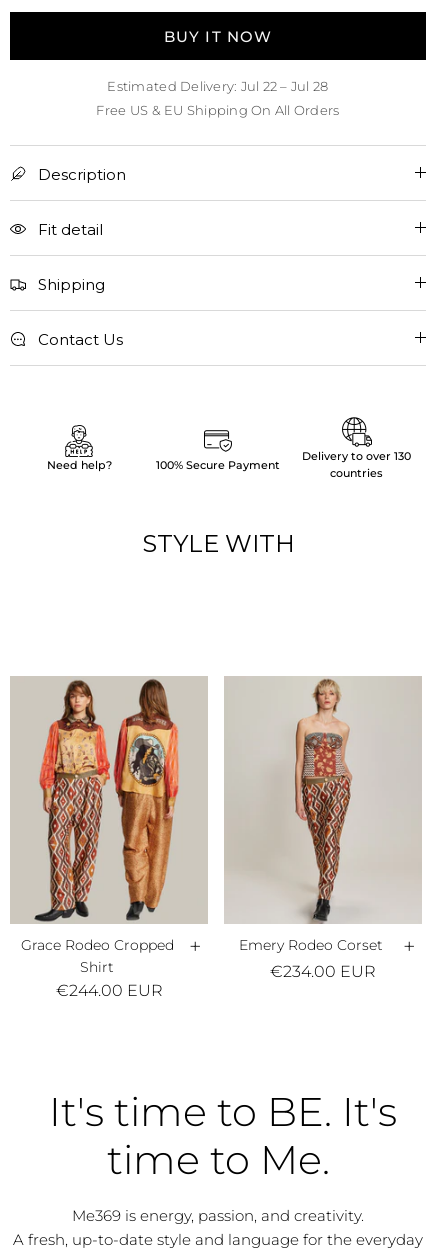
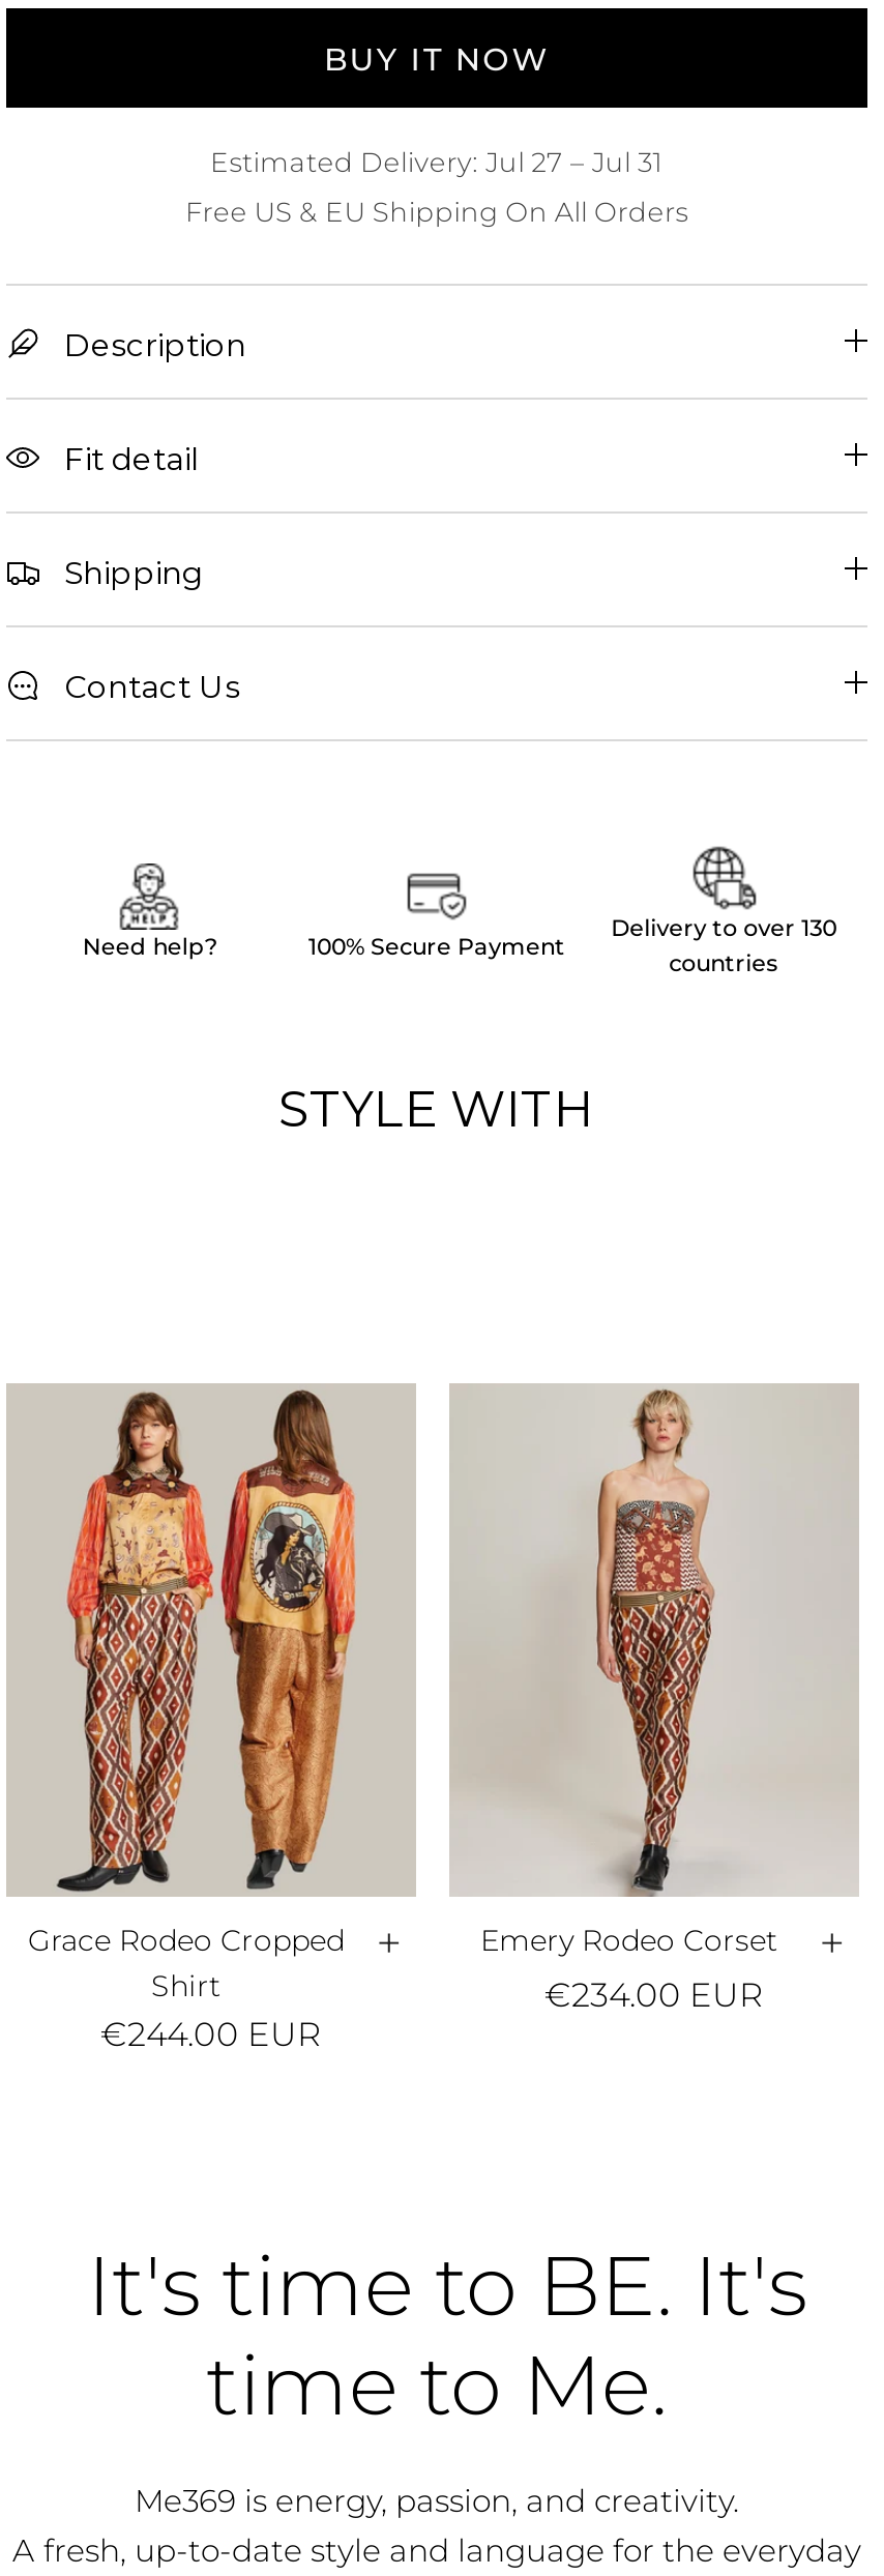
[107,78,328,94] Estimated Delivery: Jul 22 – Jul 28 -> [210,145,664,178] Estimated Delivery: Jul 27 – Jul 31

